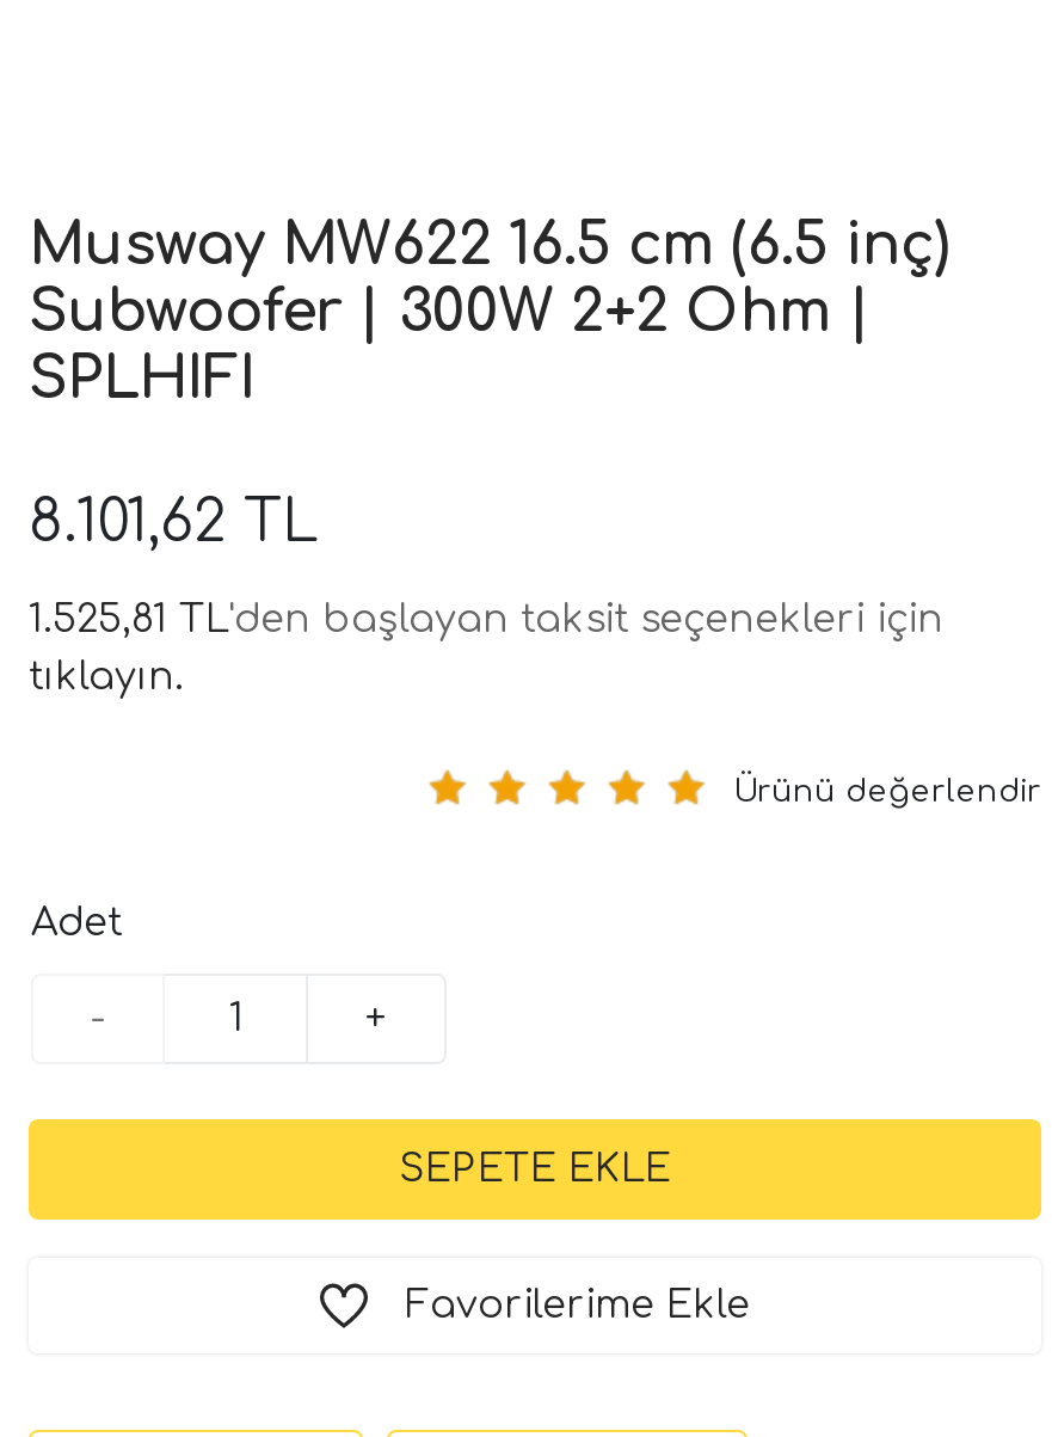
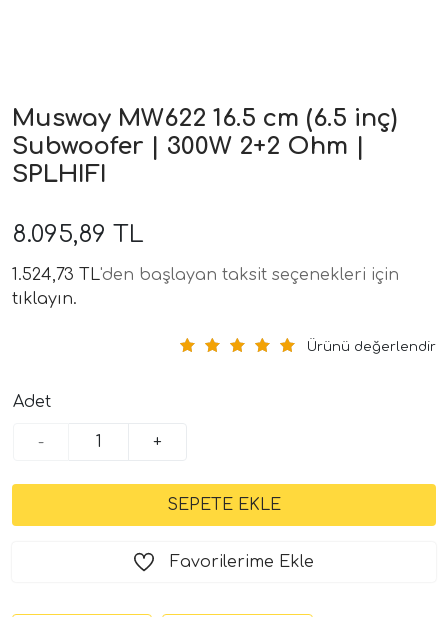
[29,490,318,555] 8.101,62 TL -> [12,221,144,248] 8.095,89 TL
[29,598,943,641] 1.525,81 TL'den başlayan taksit seçenekleri için -> [12,266,399,284] 1.524,73 TL'den başlayan taksit seçenekleri için

